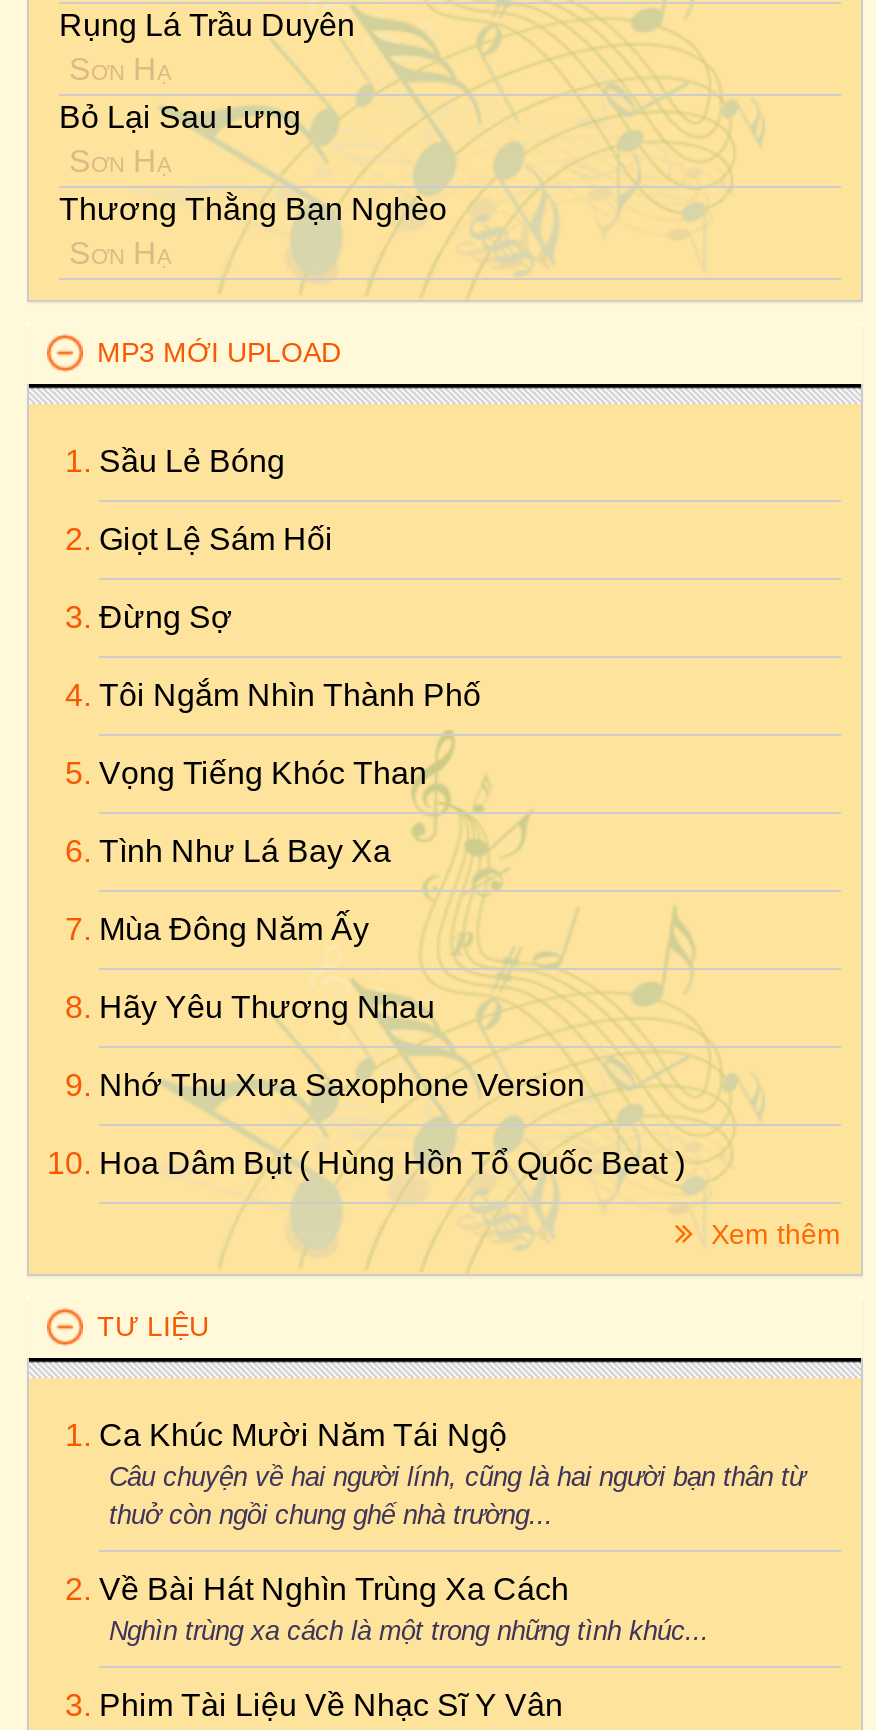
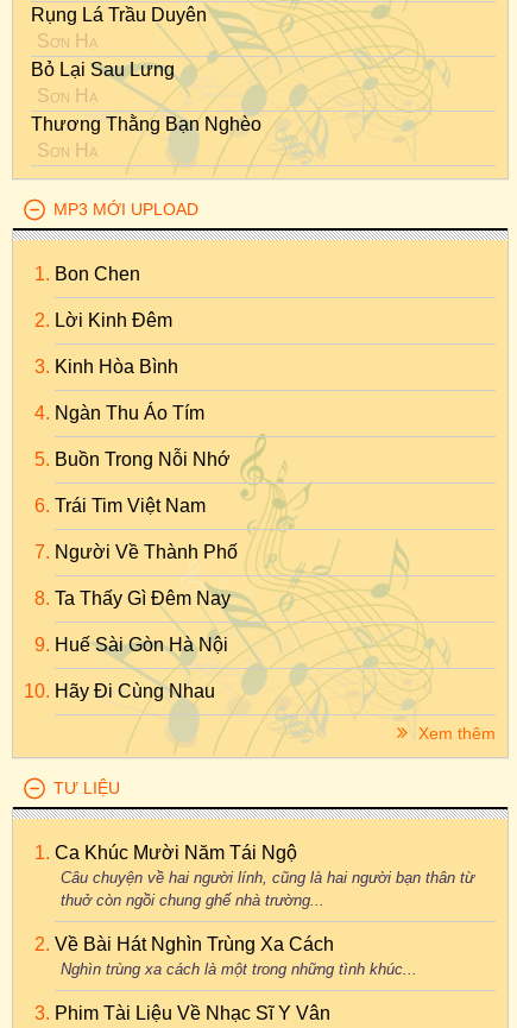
[99,444,285,478] Sầu Lẻ Bóng -> [55,264,140,284] Bon Chen
[99,522,333,556] Giọt Lệ Sám Hối -> [55,310,172,330] Lời Kinh Đêm
[99,600,233,634] Đừng Sợ -> [55,357,178,377] Kinh Hòa Bình
[99,678,481,712] Tôi Ngắm Nhìn Thành Phố -> [55,403,204,423] Ngàn Thu Áo Tím
[99,756,427,790] Vọng Tiếng Khóc Than -> [55,449,231,469] Buồn Trong Nỗi Nhớ
[99,834,391,868] Tình Như Lá Bay Xa -> [55,496,206,516] Trái Tim Việt Nam
[99,912,369,946] Mùa Đông Năm Ấy -> [55,542,238,562] Người Về Thành Phố
[99,990,435,1024] Hãy Yêu Thương Nhau -> [55,588,231,608] Ta Thấy Gì Đêm Nay
[99,1068,585,1102] Nhớ Thu Xưa Saxophone Version -> [55,635,228,655] Huế Sài Gòn Hà Nội
[99,1146,685,1180] Hoa Dâm Bụt ( Hùng Hồn Tổ Quốc Beat ) -> [55,681,215,701] Hãy Đi Cùng Nhau

